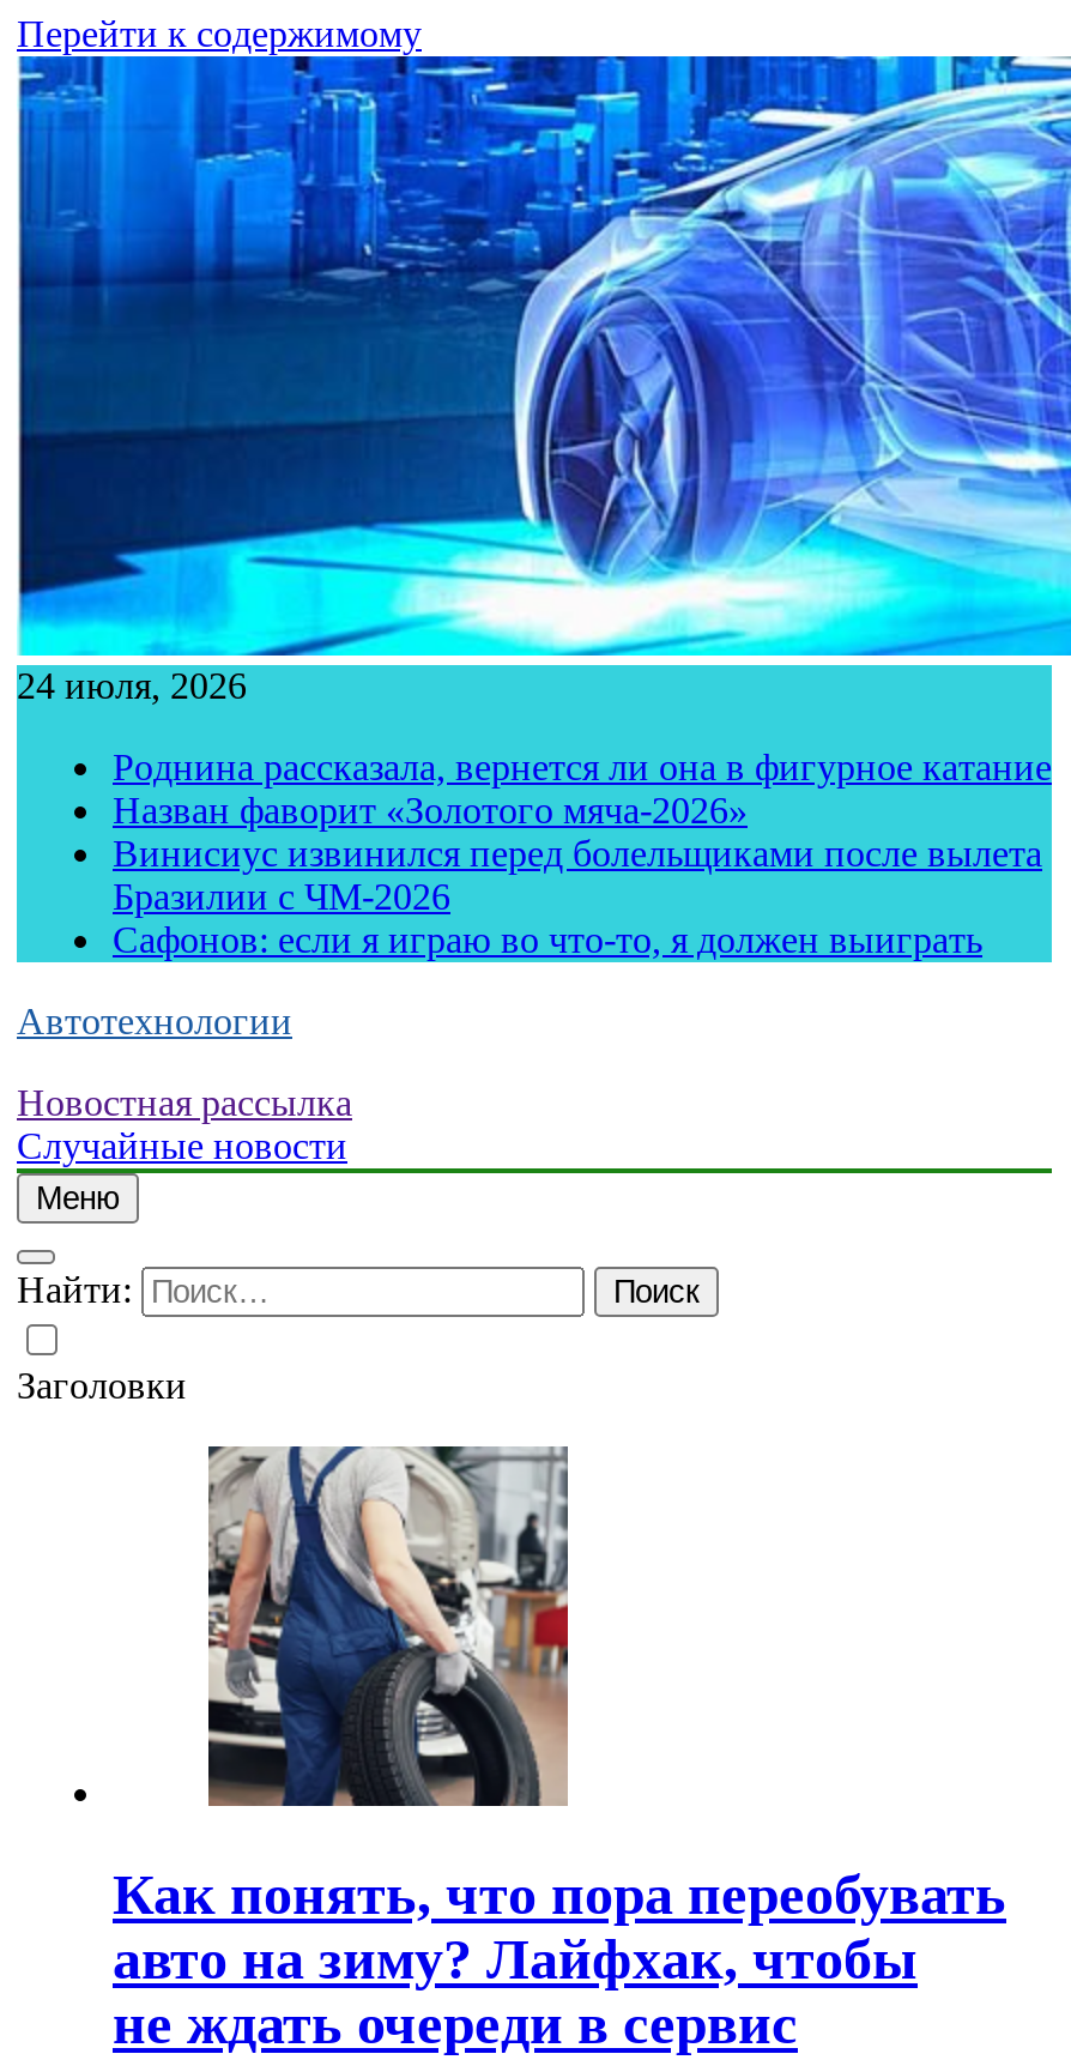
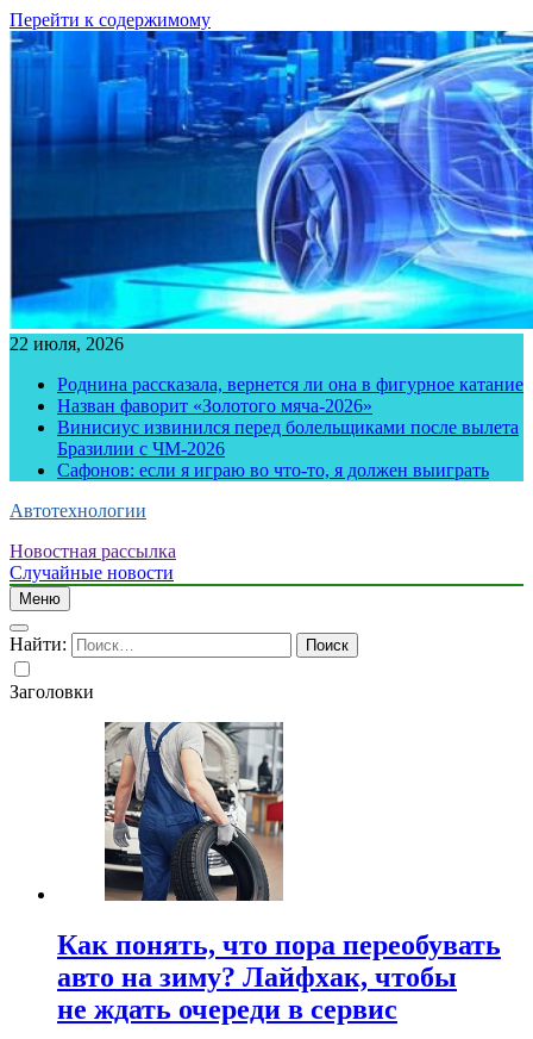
[17,665,247,706] 24 июля, 2026 -> [10,334,124,354] 22 июля, 2026

